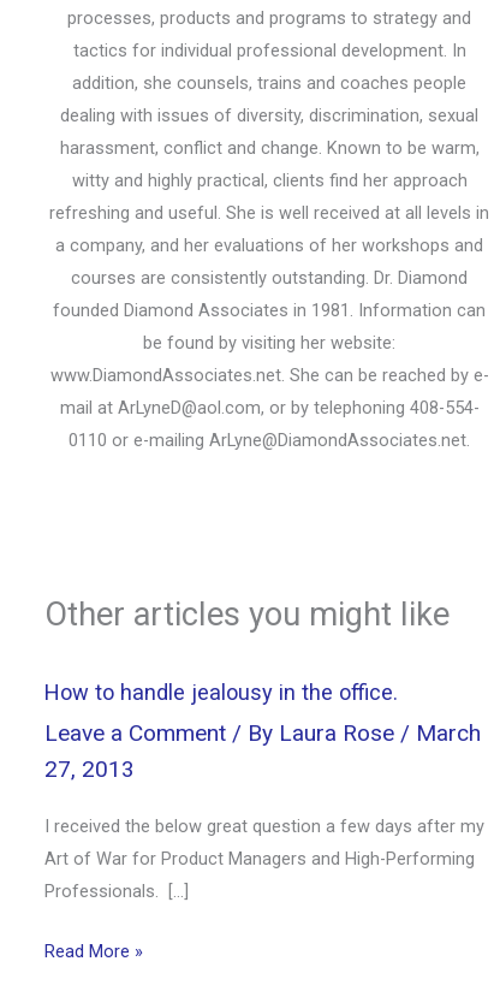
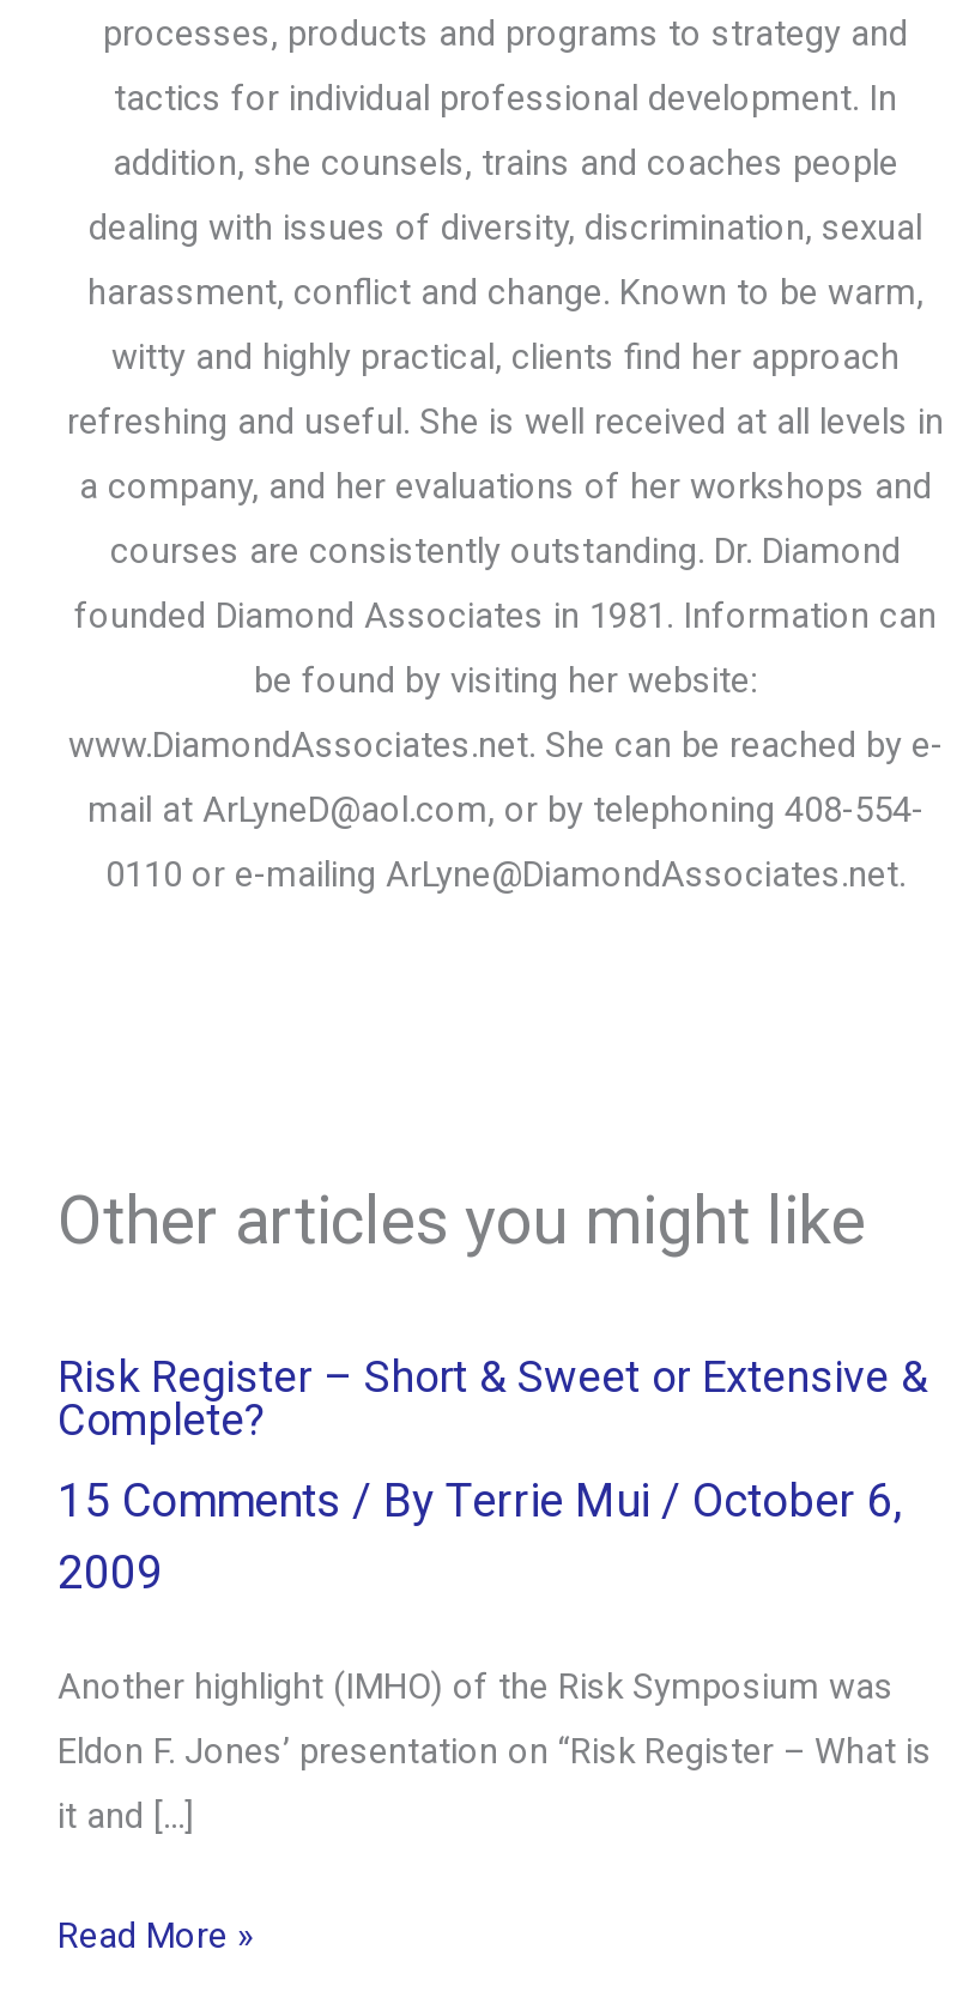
[44,680,398,705] How to handle jealousy in the office. -> [57,1352,927,1445] Risk Register – Short & Sweet or Extensive & | Complete?
[44,719,481,783] Leave a Comment / By Laura Rose / March | 27, 2013 -> [57,1473,903,1600] 15 Comments / By Terrie Mui / October 6, | 2009
[44,815,484,837] I received the below great question a few days after my -> [57,1665,894,1708] Another highlight (IMHO) of the Risk Symposium was
[44,848,475,869] Art of War for Product Managers and High-Performing -> [57,1729,932,1773] Eldon F. Jones’ presentation on “Risk Register – What is
[44,880,189,902] Professionals. […] -> [57,1794,194,1837] it and […]

